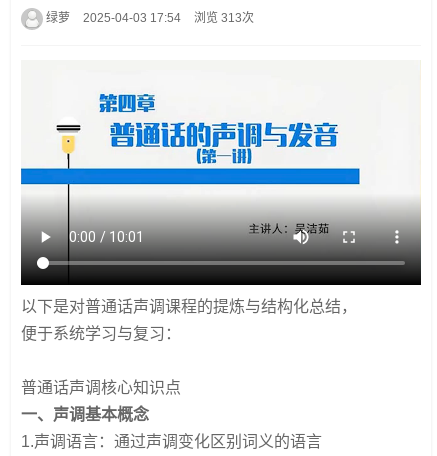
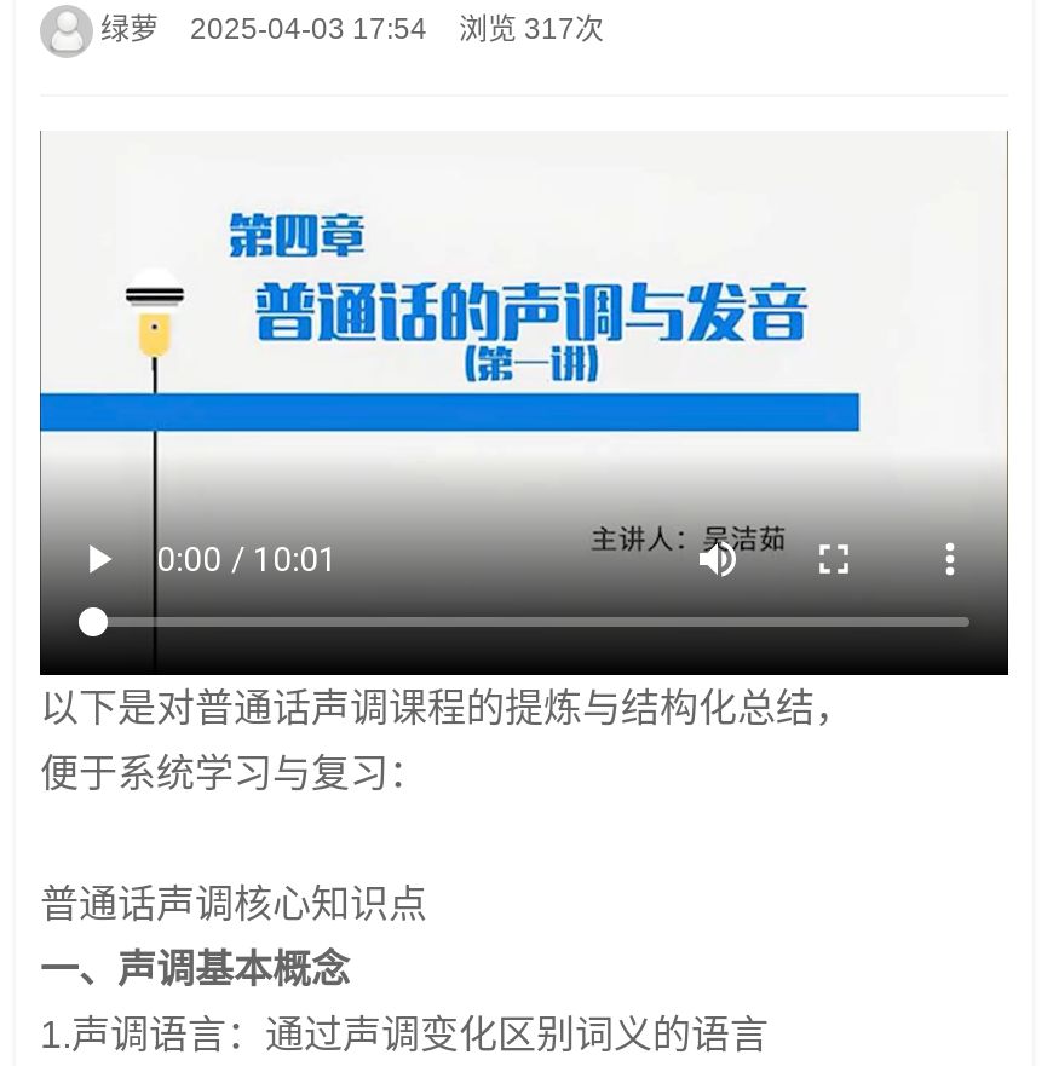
[46,11,254,25] 绿萝 2025-04-03 17:54 浏览313次 -> [100,12,604,46] 绿萝 2025-04-03 17:54 浏览317次

